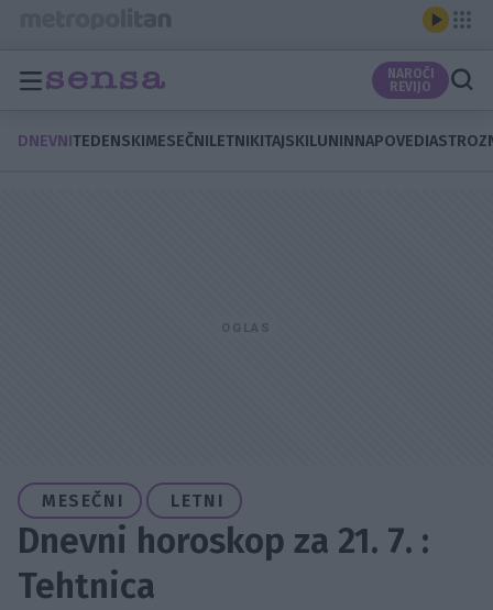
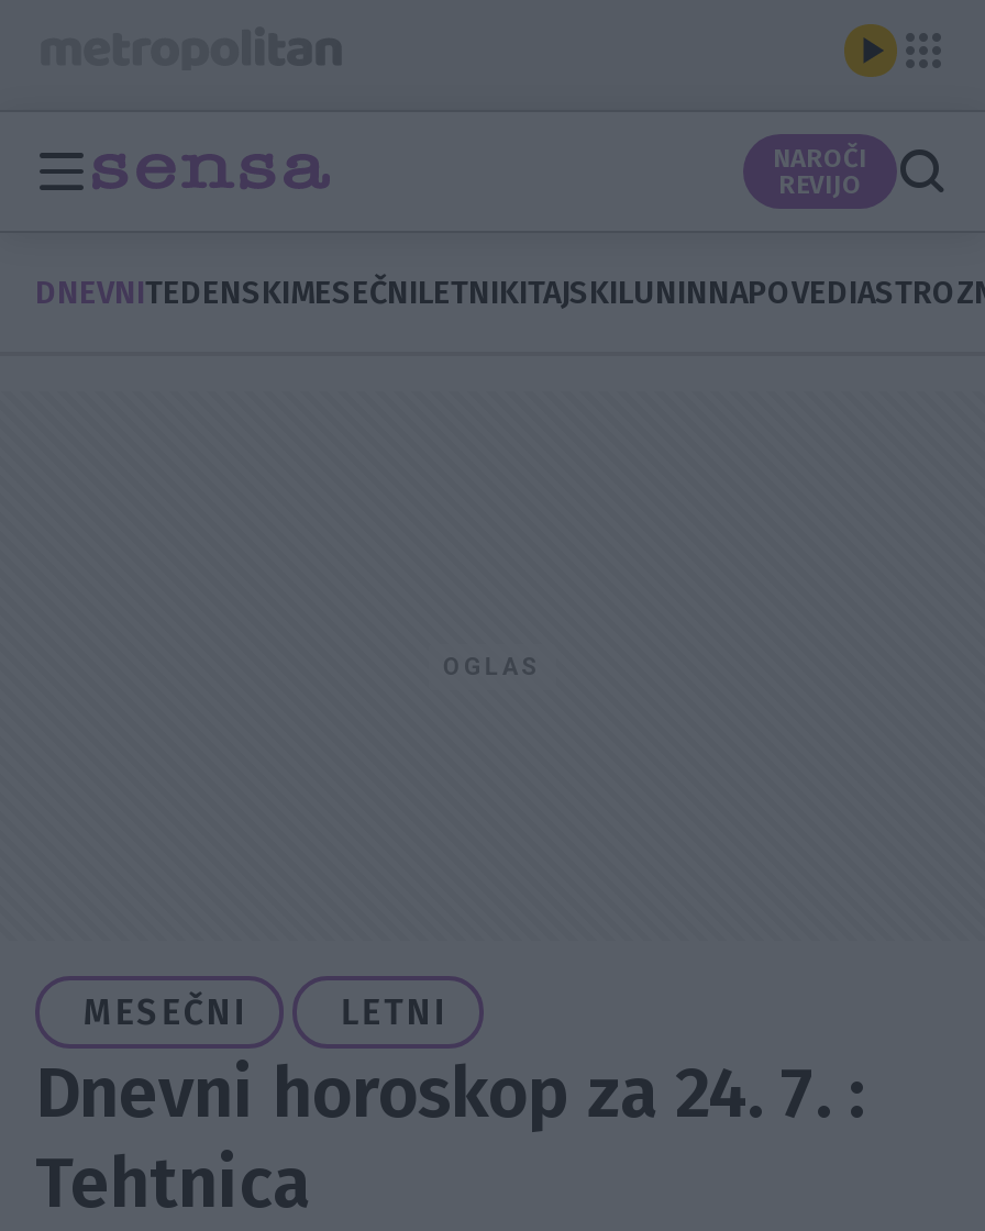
[18,520,429,562] Dnevni horoskop za 21. 7. : -> [35,1051,864,1134] Dnevni horoskop za 24. 7. :

